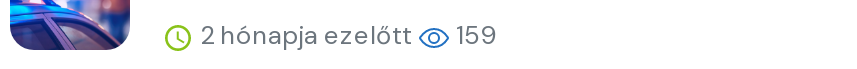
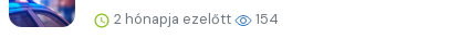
[194,18,496,52] 2 hónapja ezelőtt 159 -> [111,10,279,28] 2 hónapja ezelőtt 154

